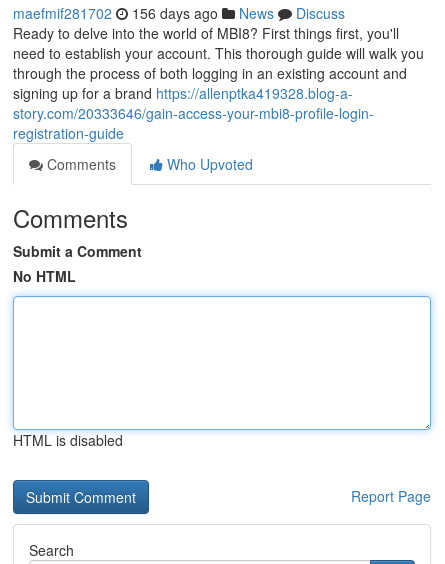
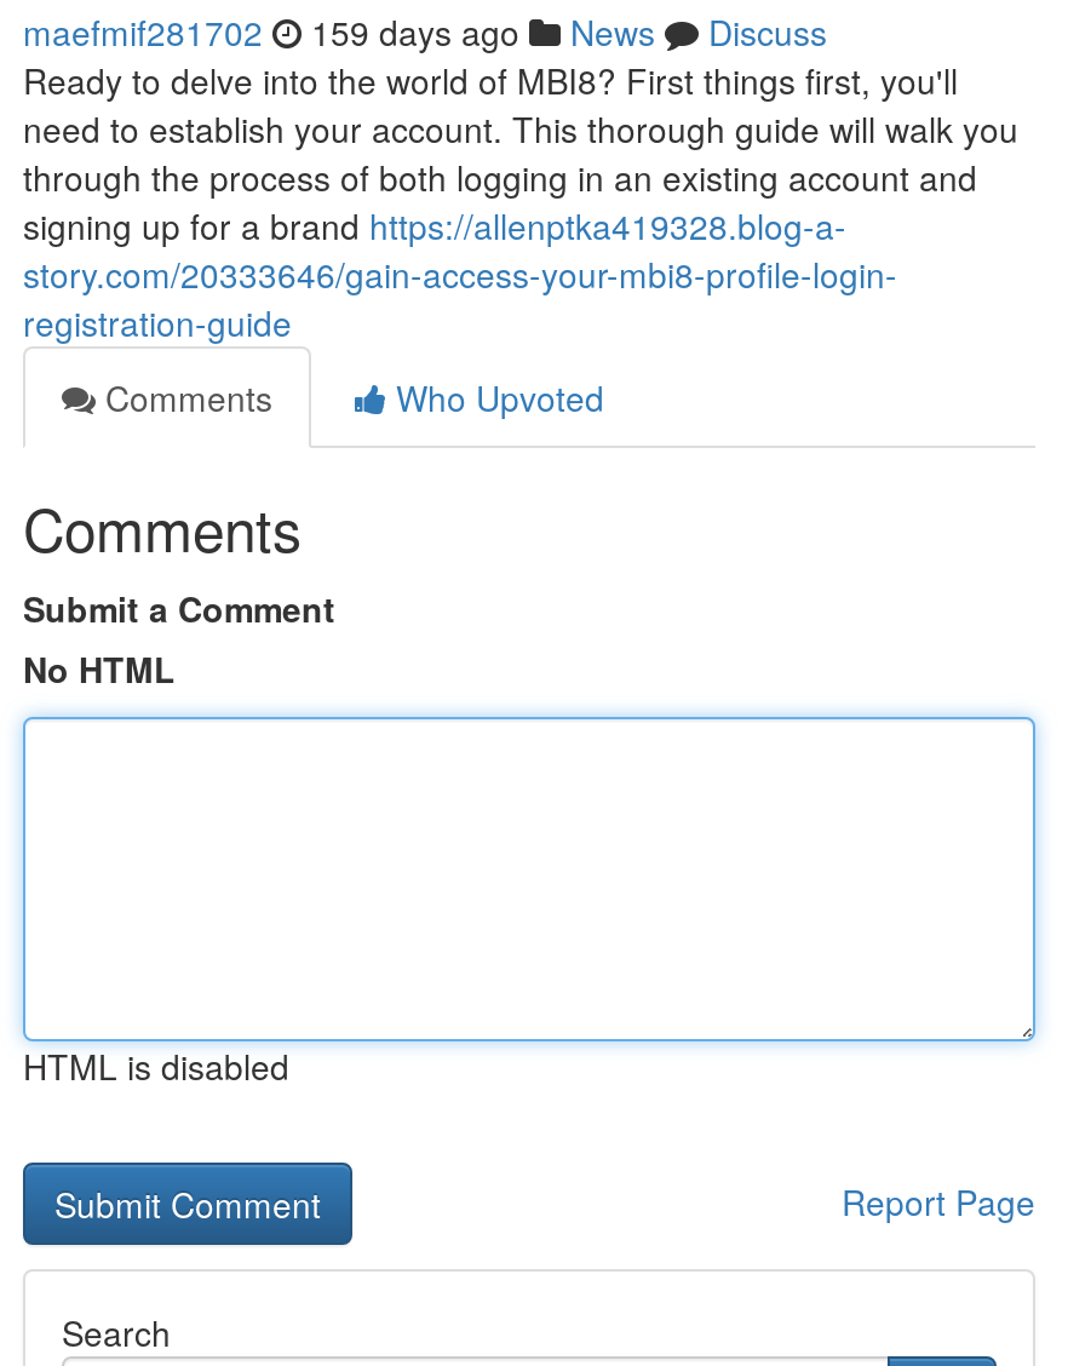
[13,3,345,23] maefmif281702 156 days ago News Discuss -> [23,7,827,56] maefmif281702 159 days ago News Discuss

